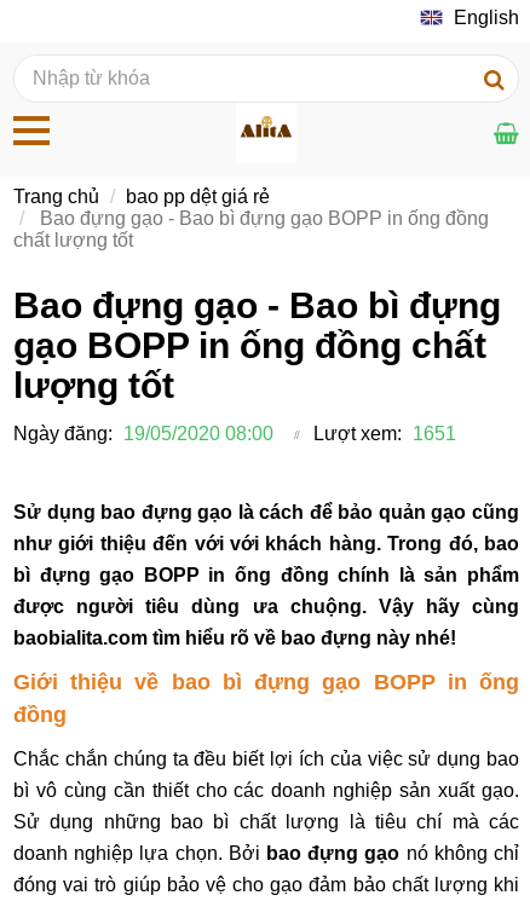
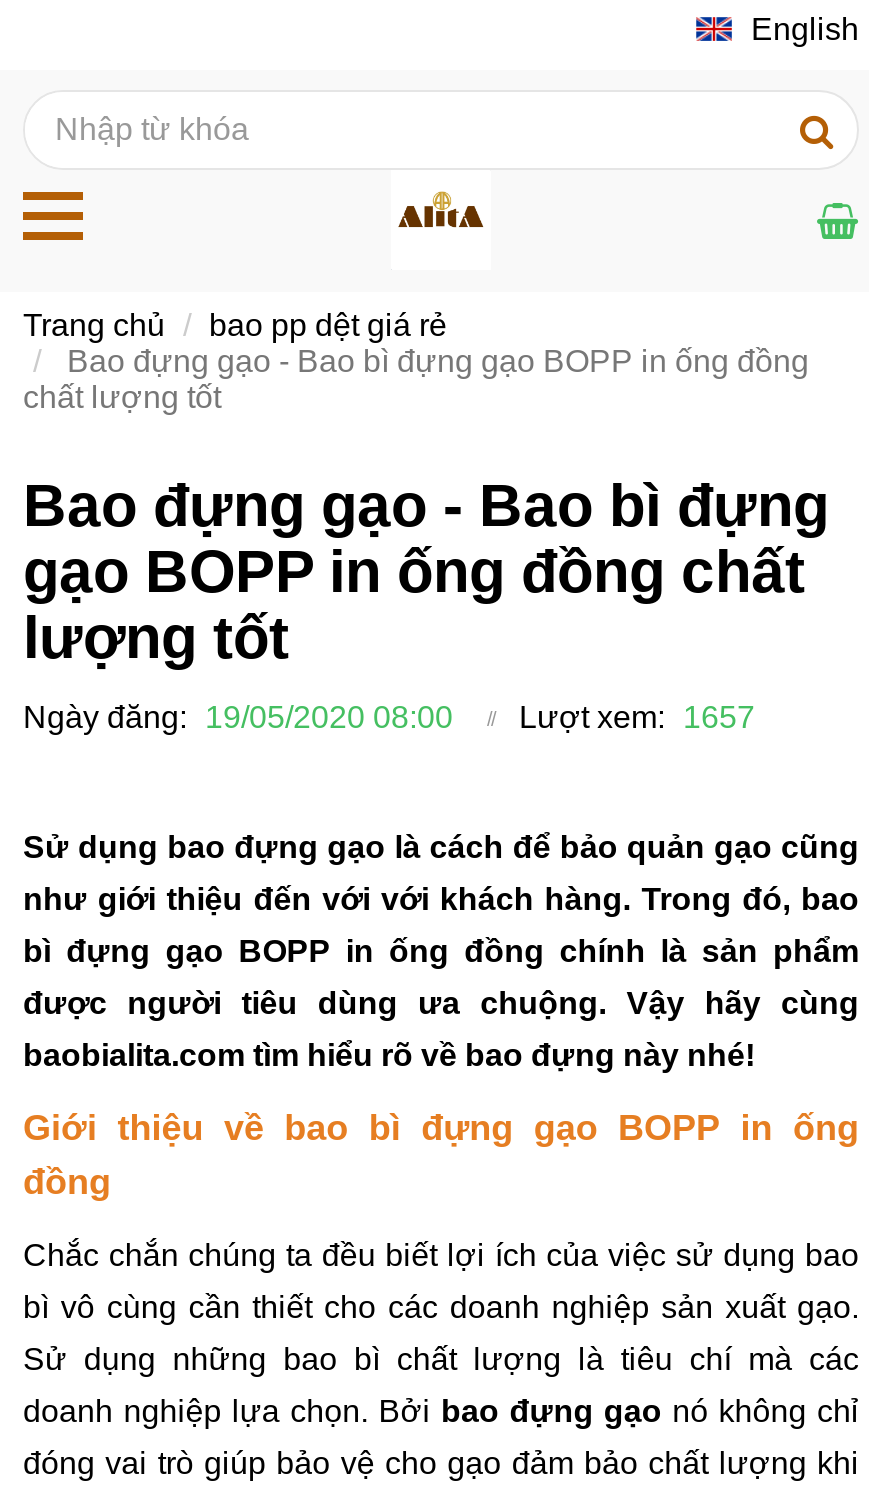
[13,423,456,444] Ngày đăng: 19/05/2020 08:00 Lượt xem: 1651 -> [23,700,755,734] Ngày đăng: 19/05/2020 08:00 Lượt xem: 1657

